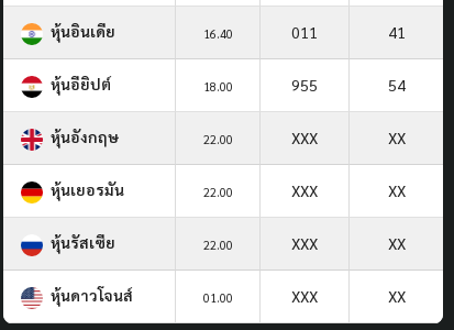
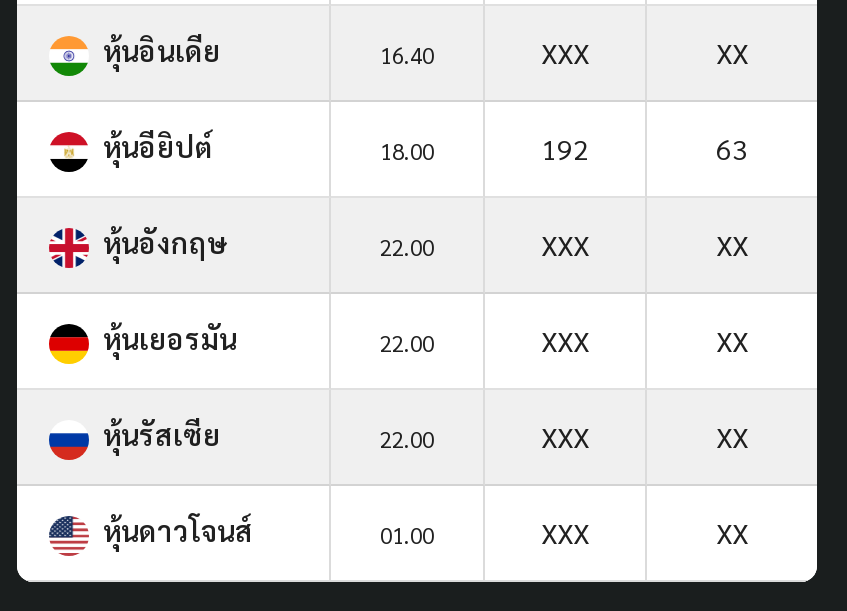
[291,22,405,42] 011 | 41 -> [541,34,748,70] XXX | XX
[291,75,318,94] 955 -> [541,130,589,166] 192
[387,75,405,94] 54 -> [716,130,748,166] 63

